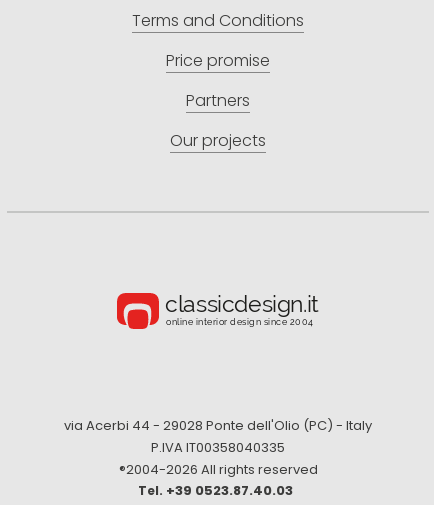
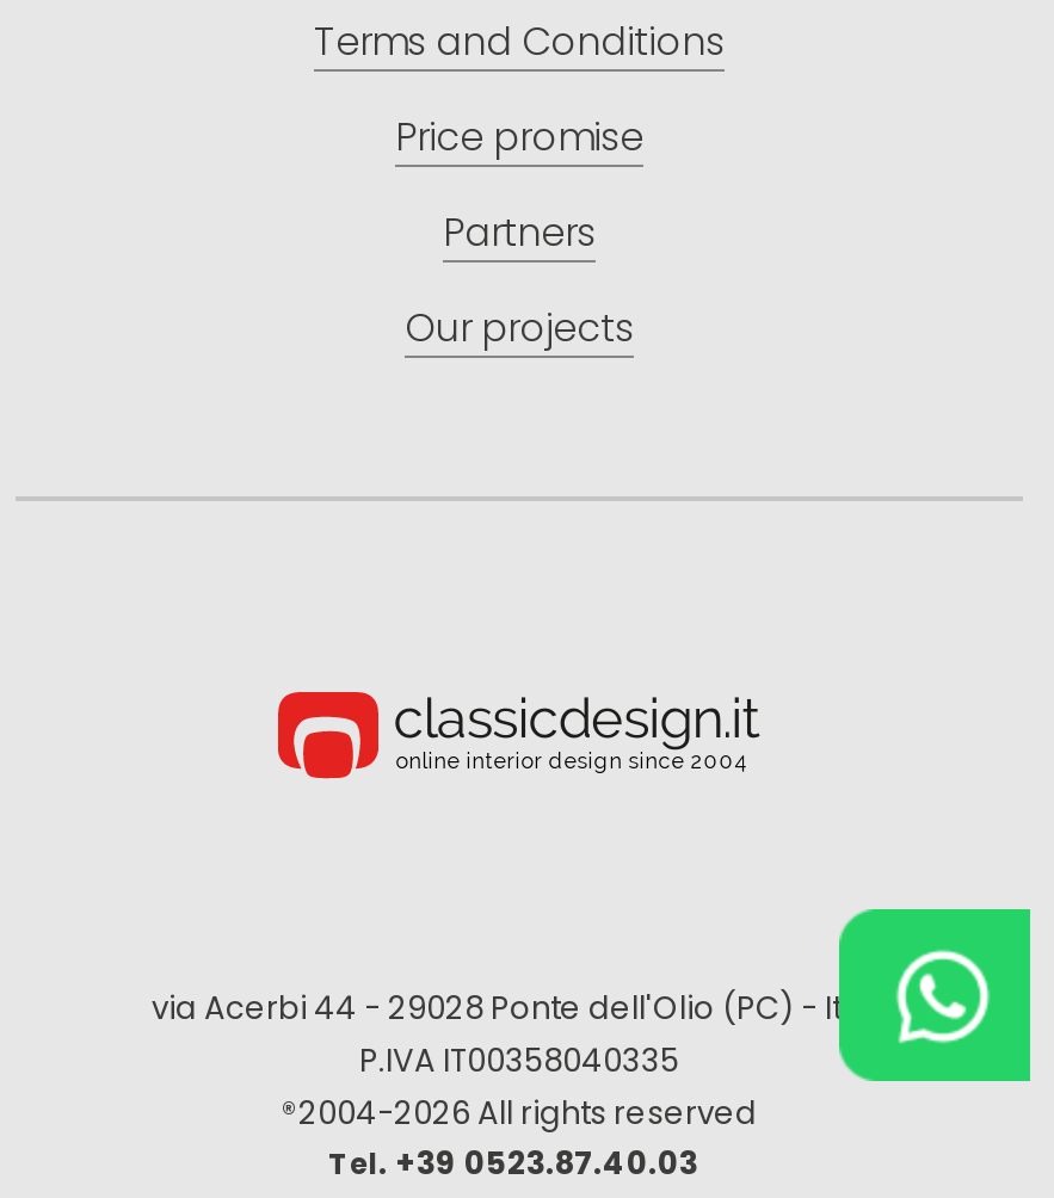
none -> [837,907,1033,1083] [image]

